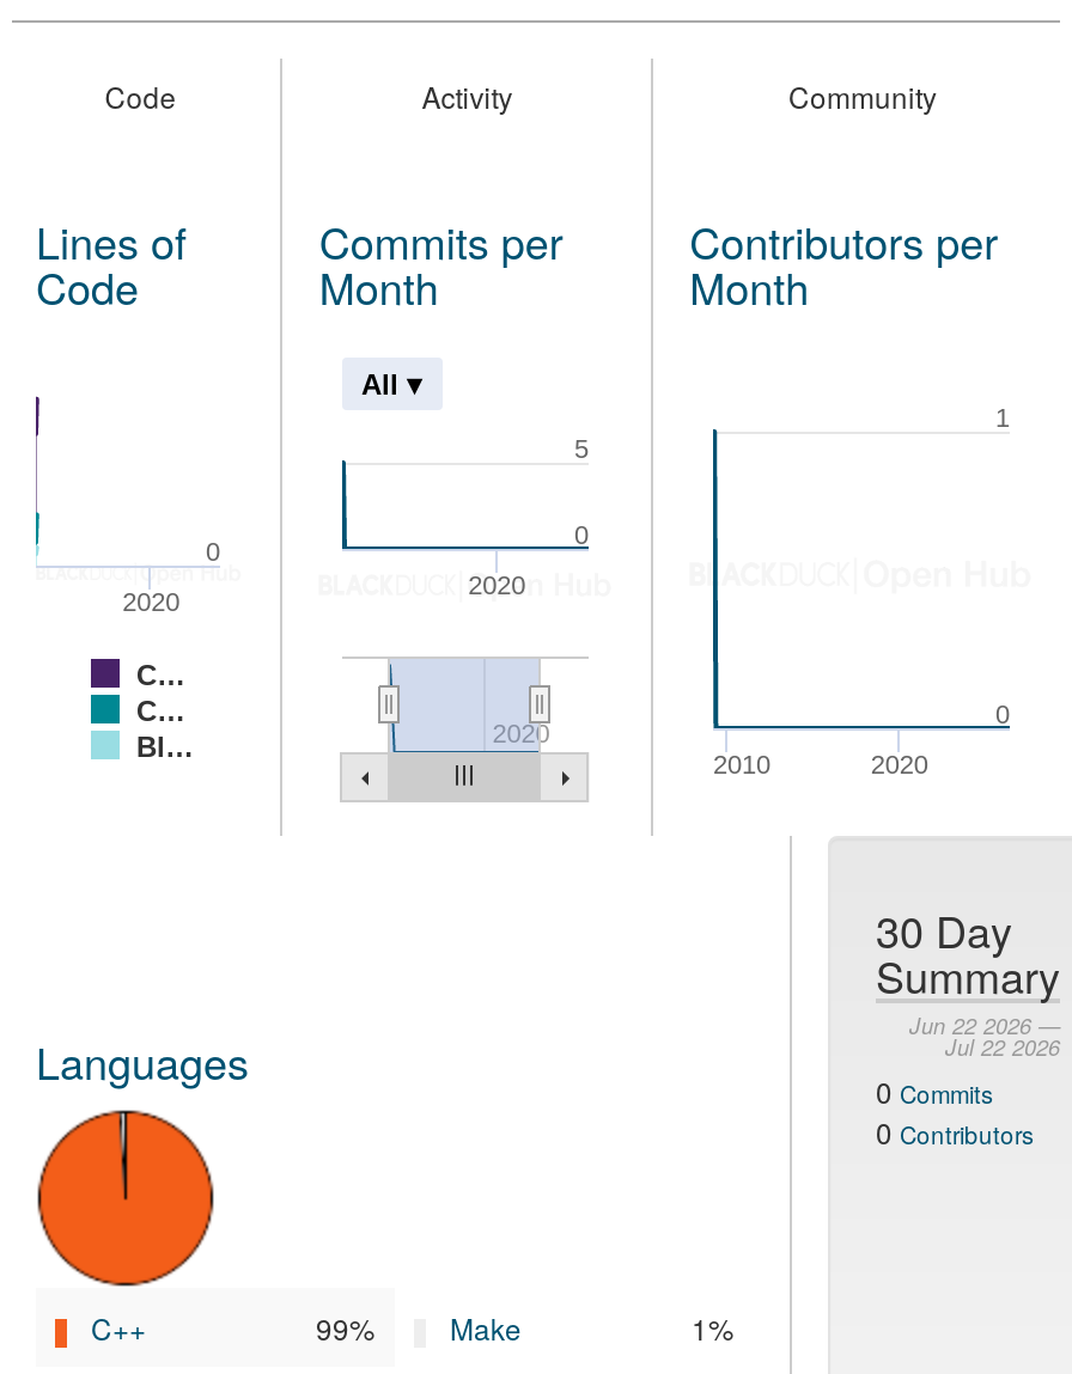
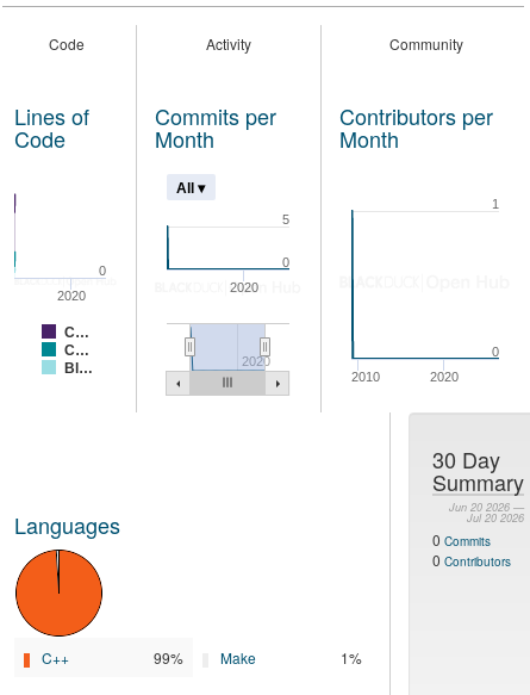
[909,1010,1060,1042] Jun 22 2026 — -> [449,499,524,515] Jun 20 2026 —
[945,1032,1060,1063] Jul 22 2026 -> [467,510,524,526] Jul 20 2026

